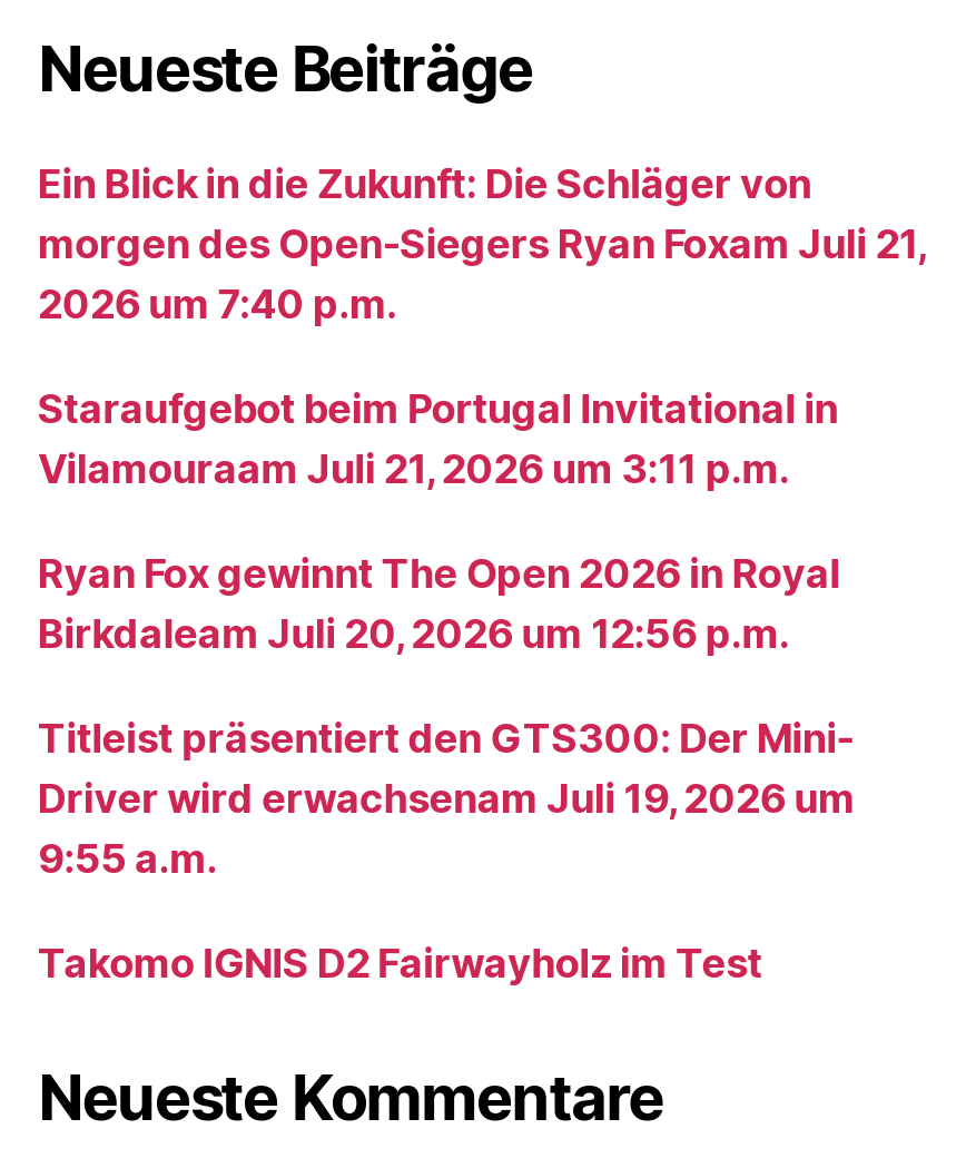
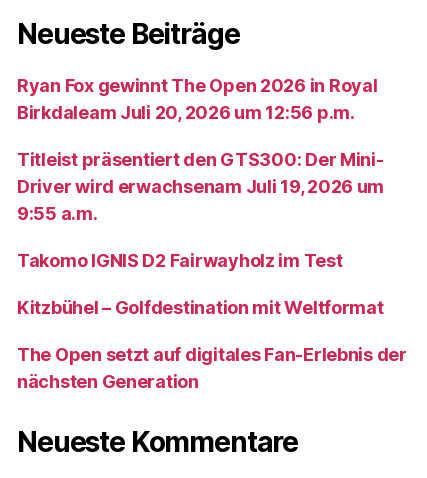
[38,160,925,492] Ein Blick in die Zukunft: Die Schläger von | morgen des Open-Siegers Ryan Foxam Juli 21, | 2026 um 7:40 p.m. | Staraufgebot beim Portugal Invitational in | Vilamouraam Juli 21, 2026 um 3:11 p.m. -> none
moved [38,550,855,987] -> [17,75,384,271]: Ryan Fox gewinnt The Open 2026 in Royal | Birkdaleam Juli 20, 2026 um 12:56 p.m. | Titleist präsentiert den GTS300: Der Mini- | Driver wird erwachsenam Juli 19, 2026 um | 9:55 a.m. | Takomo IGNIS D2 Fairwayholz im Test
none -> [17,297,407,392] Kitzbühel – Golfdestination mit Weltformat | The Open setzt auf digitales Fan-Erlebnis der | nächsten Generation

